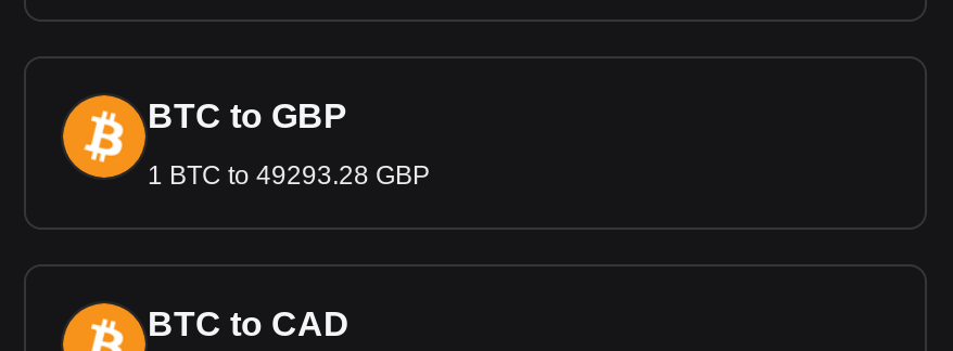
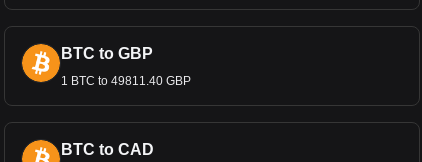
[148,160,430,191] 1 BTC to 49293.28 GBP -> [61,74,191,88] 1 BTC to 49811.40 GBP

